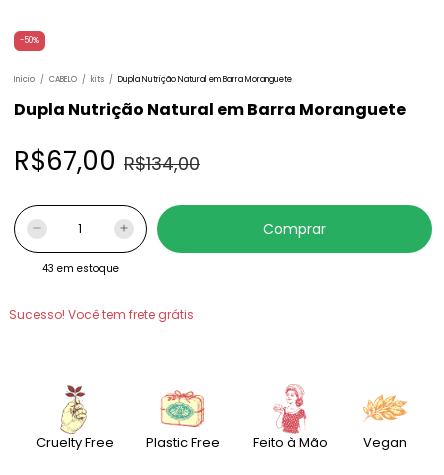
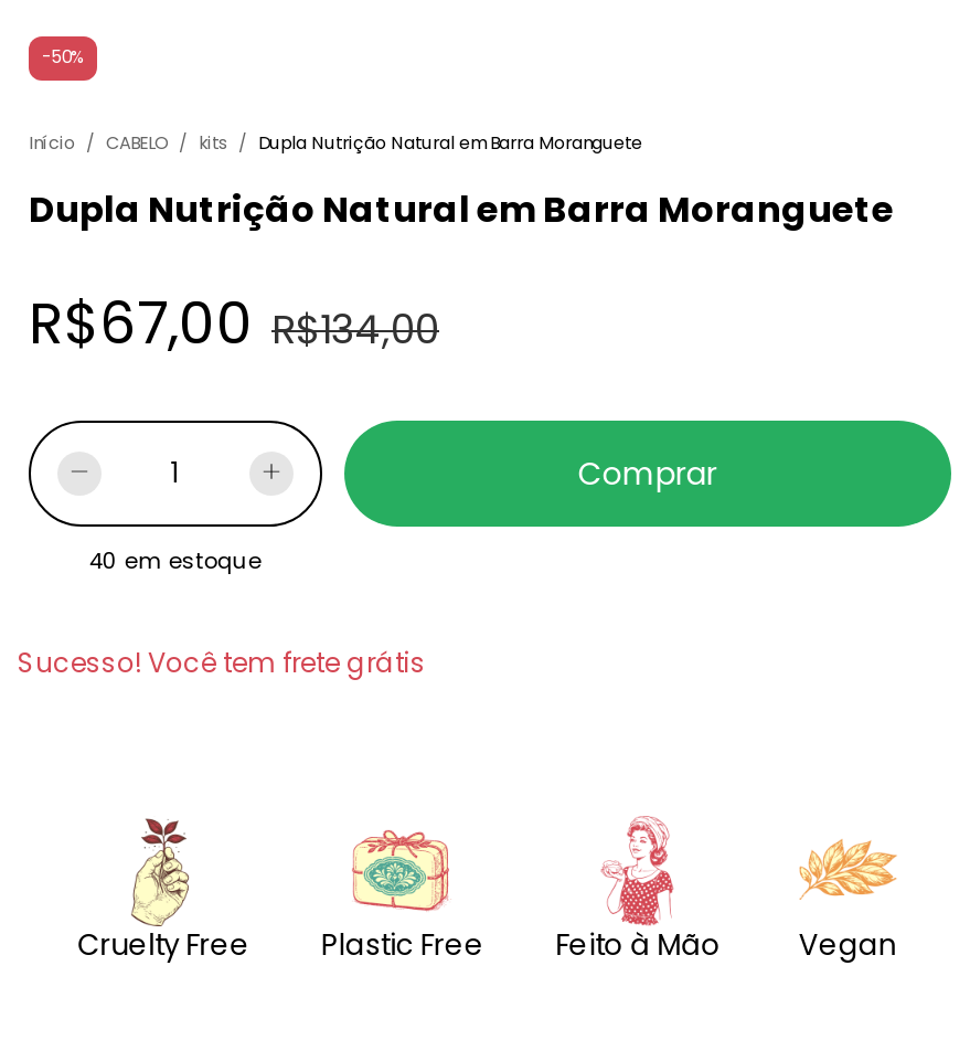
[42,261,119,276] 43 em estoque -> [89,544,261,577] 40 em estoque

